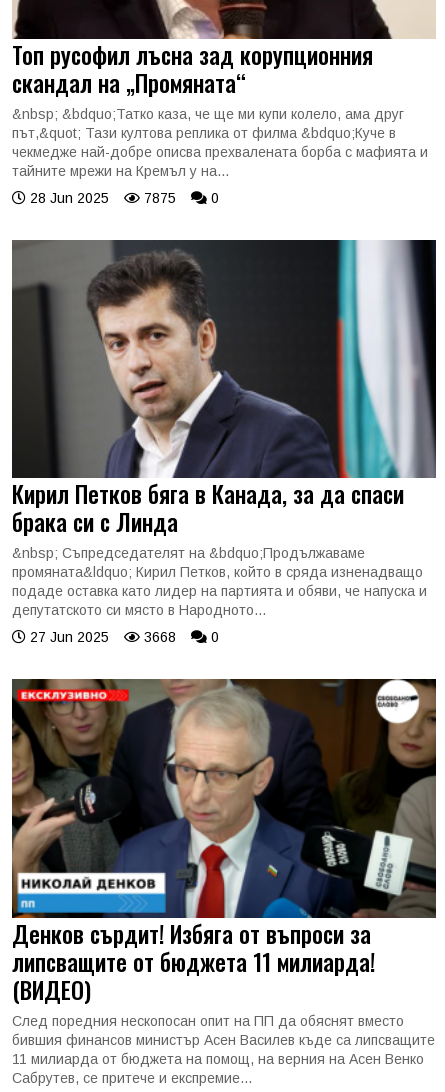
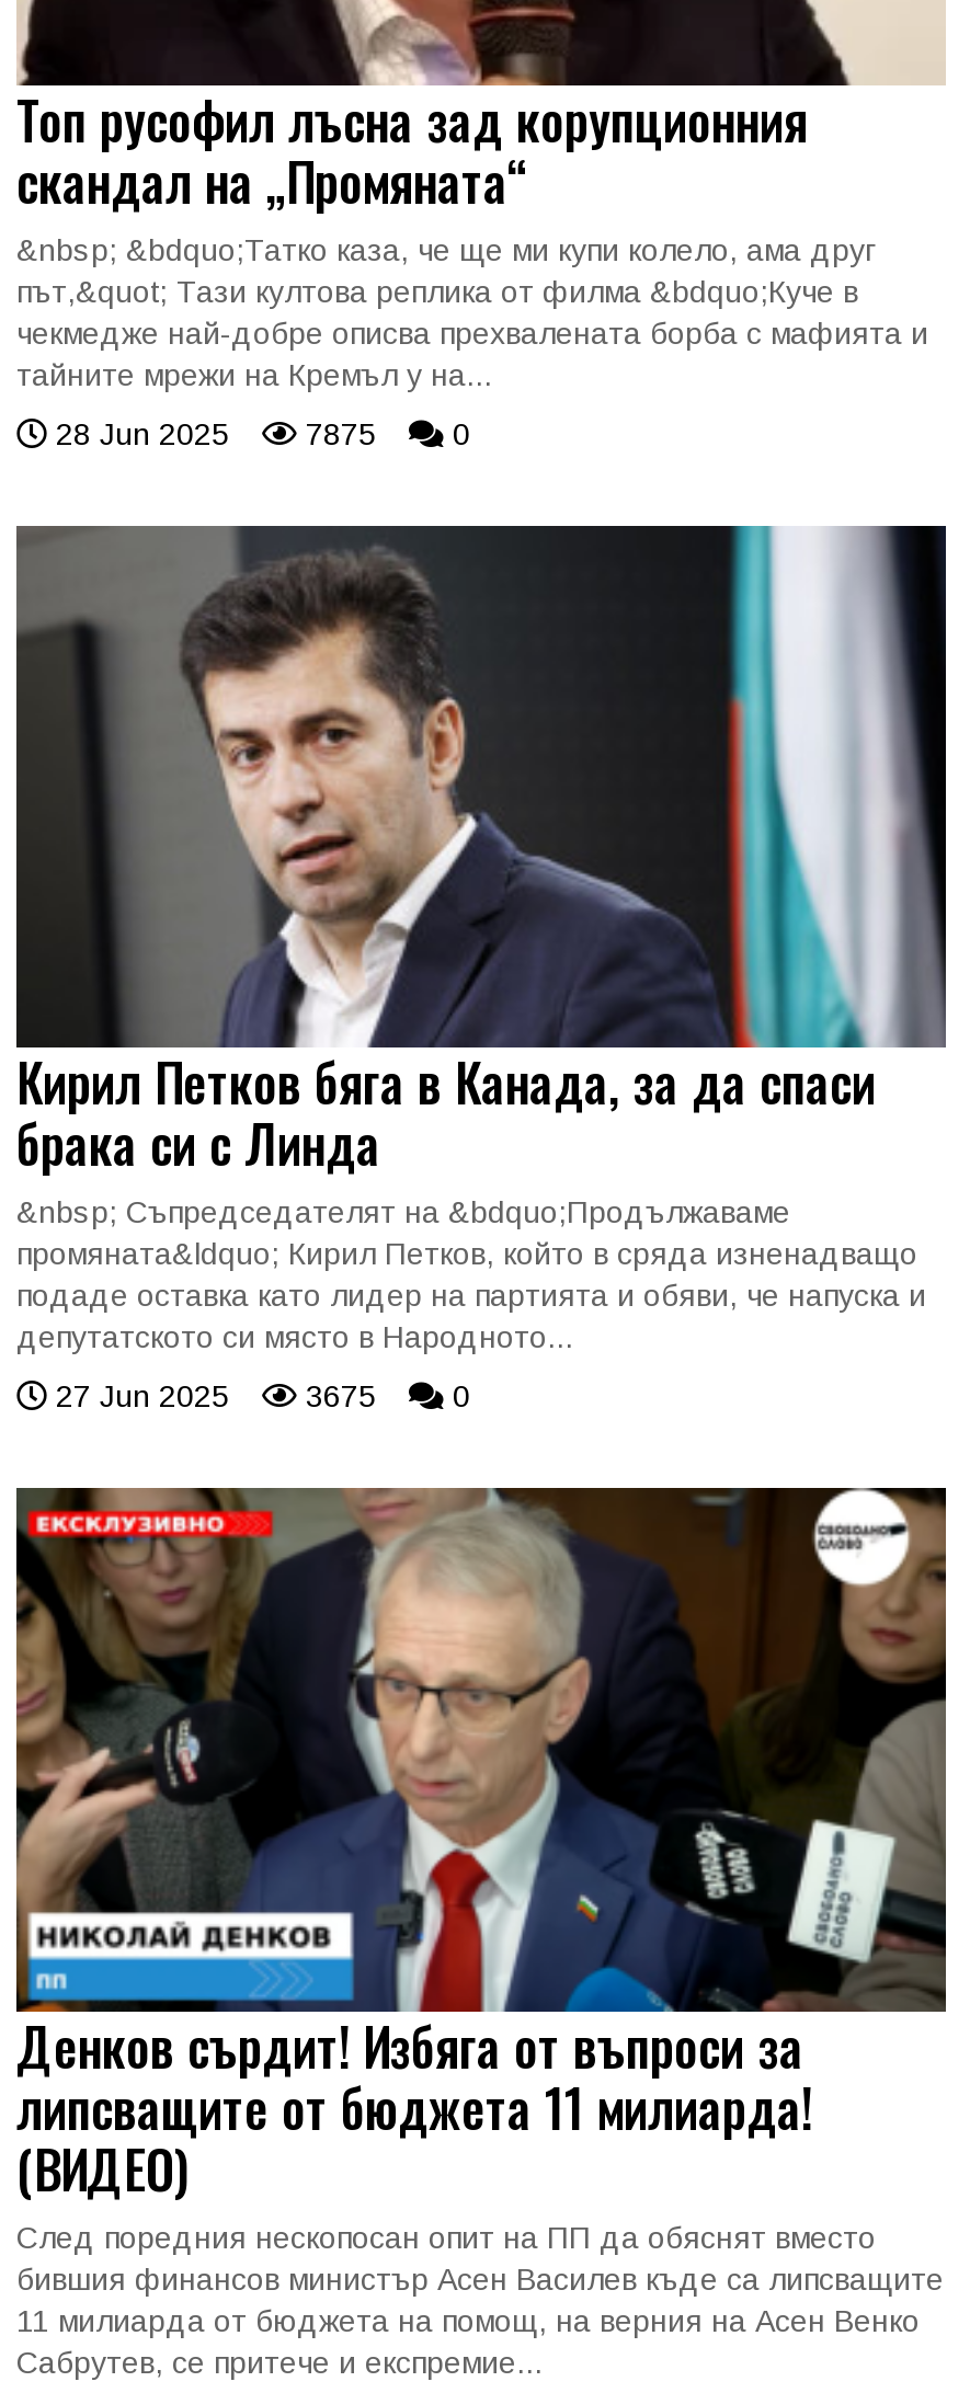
[26,629,219,645] 27 Jun 2025 3668 0 -> [47,1378,470,1413] 27 Jun 2025 3675 0

